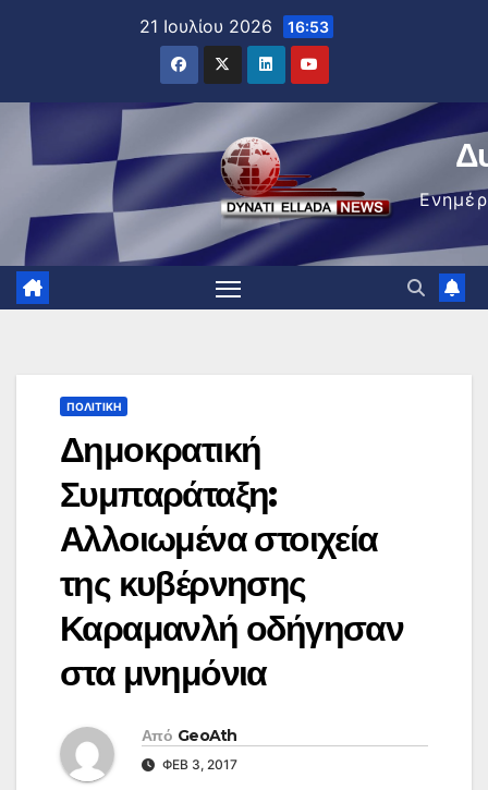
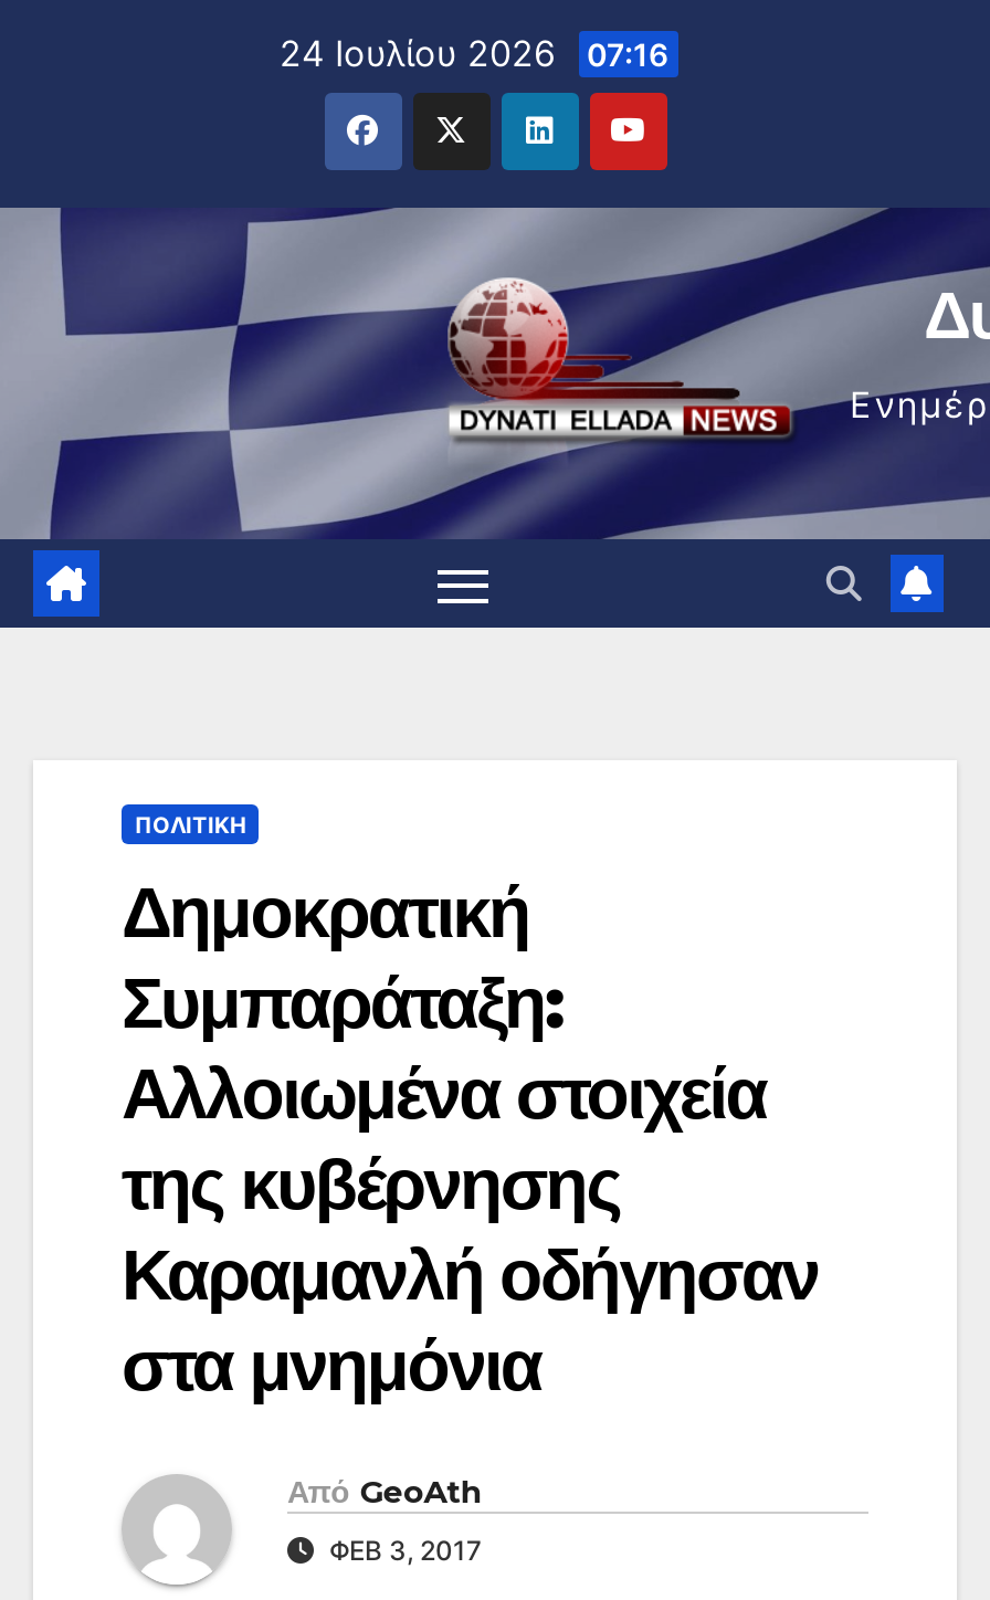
[139,15,328,37] 21 Ιουλίου 2026 16:53 -> [280,31,668,75] 24 Ιουλίου 2026 07:16

